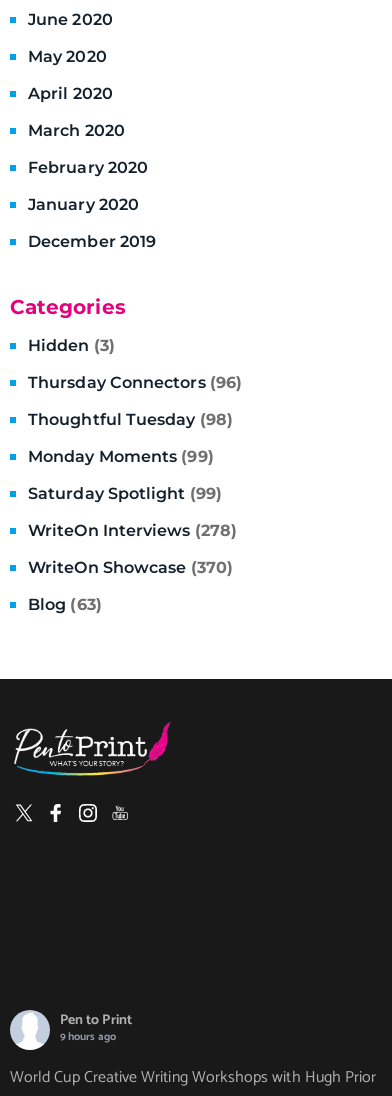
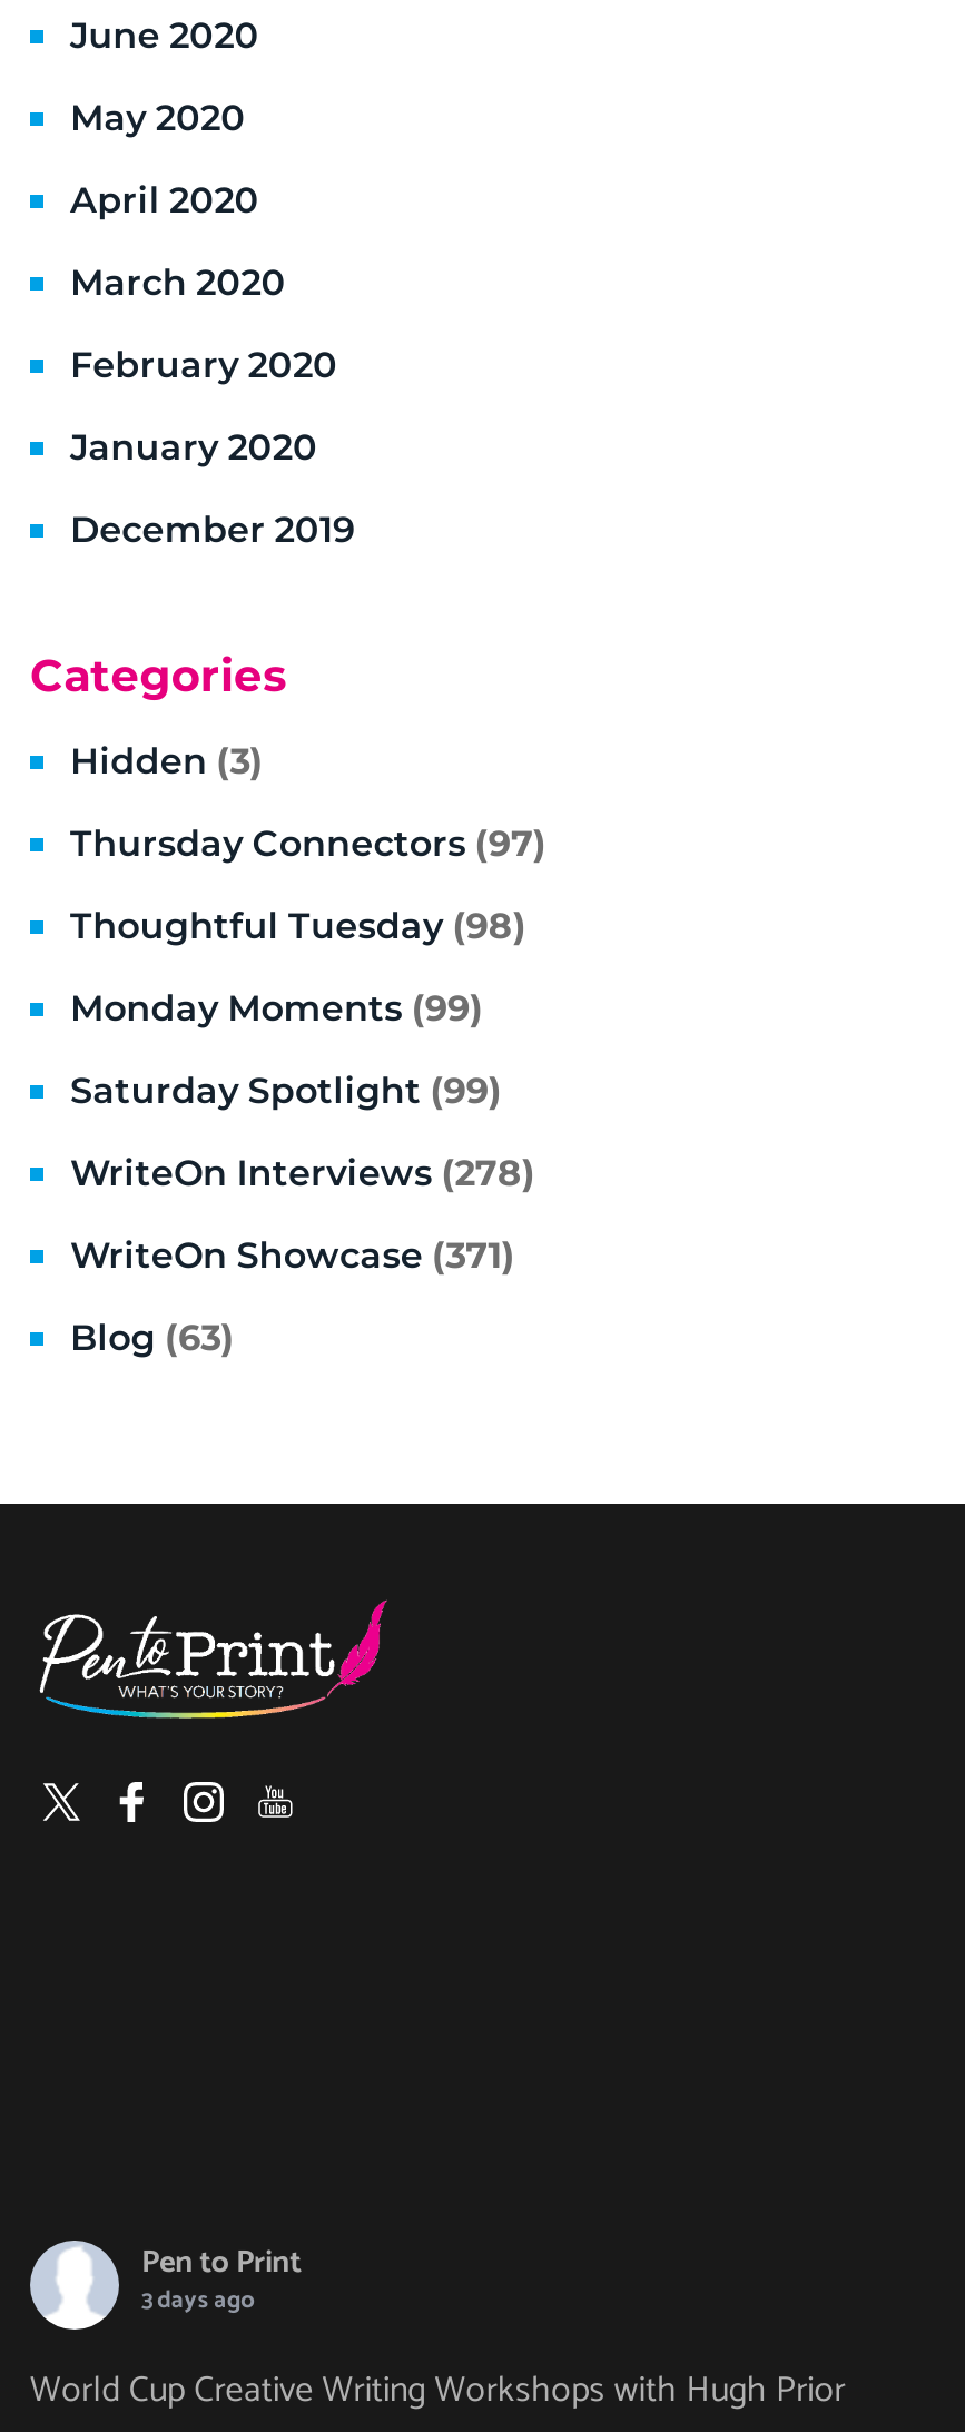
[28,373,242,392] Thursday Connectors (96) -> [70,823,547,865] Thursday Connectors (97)
[28,558,233,577] WriteOn Showcase (370) -> [70,1235,515,1277] WriteOn Showcase (371)
[60,1028,116,1046] 9 hours ago -> [141,2281,254,2321] 3 days ago

